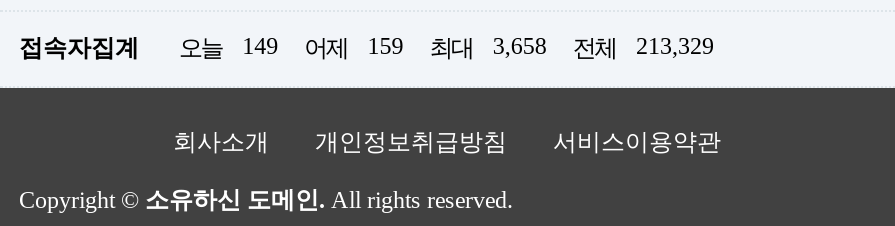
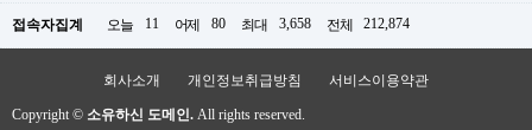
[242,32,278,60] 149 -> [144,16,159,32] 11
[367,32,403,60] 159 -> [212,16,226,32] 80
[636,32,714,60] 213,329 -> [364,16,410,32] 212,874

